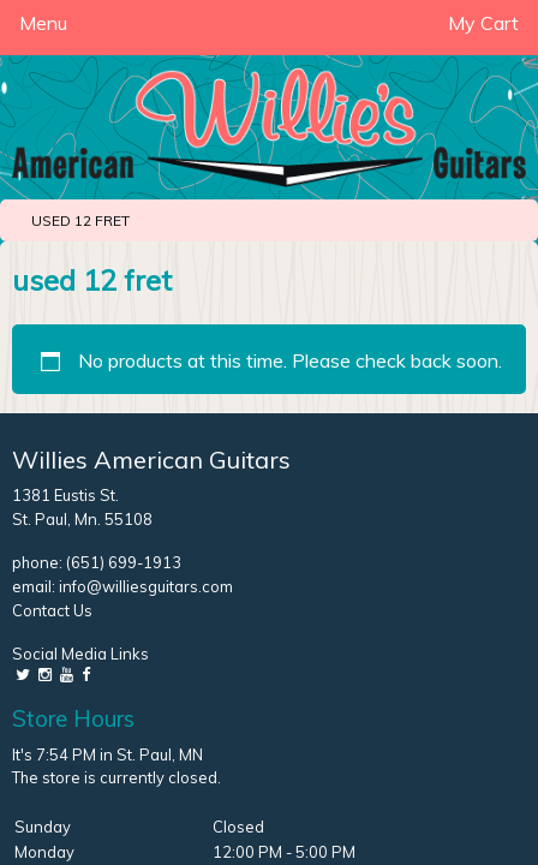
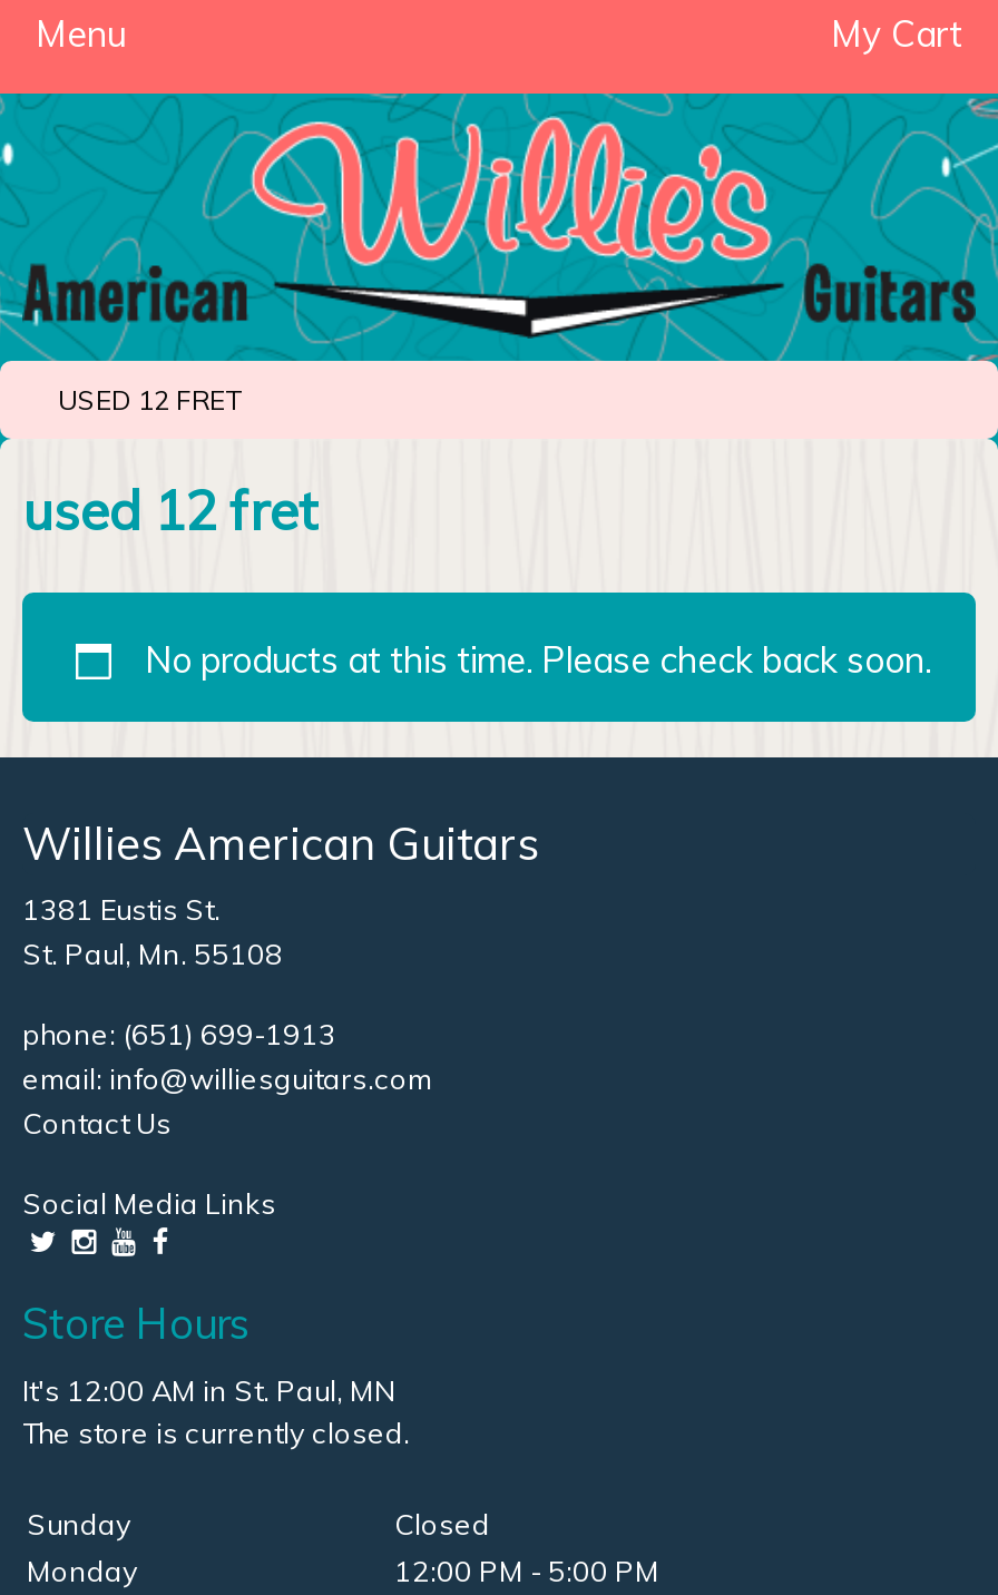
[12,744,203,763] It's 7:54 PM in St. Paul, MN -> [22,1371,394,1407] It's 12:00 AM in St. Paul, MN

